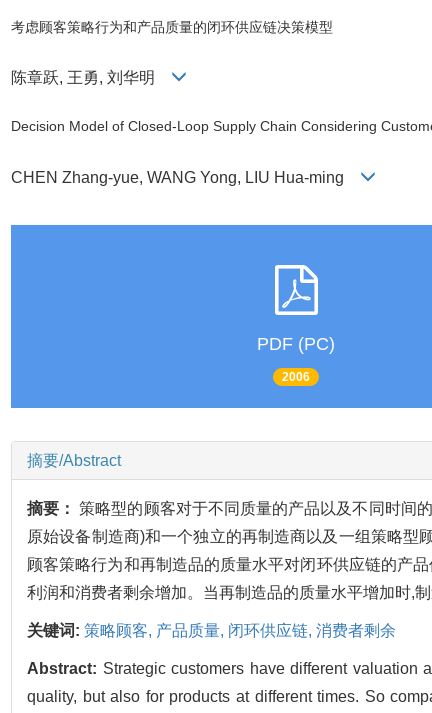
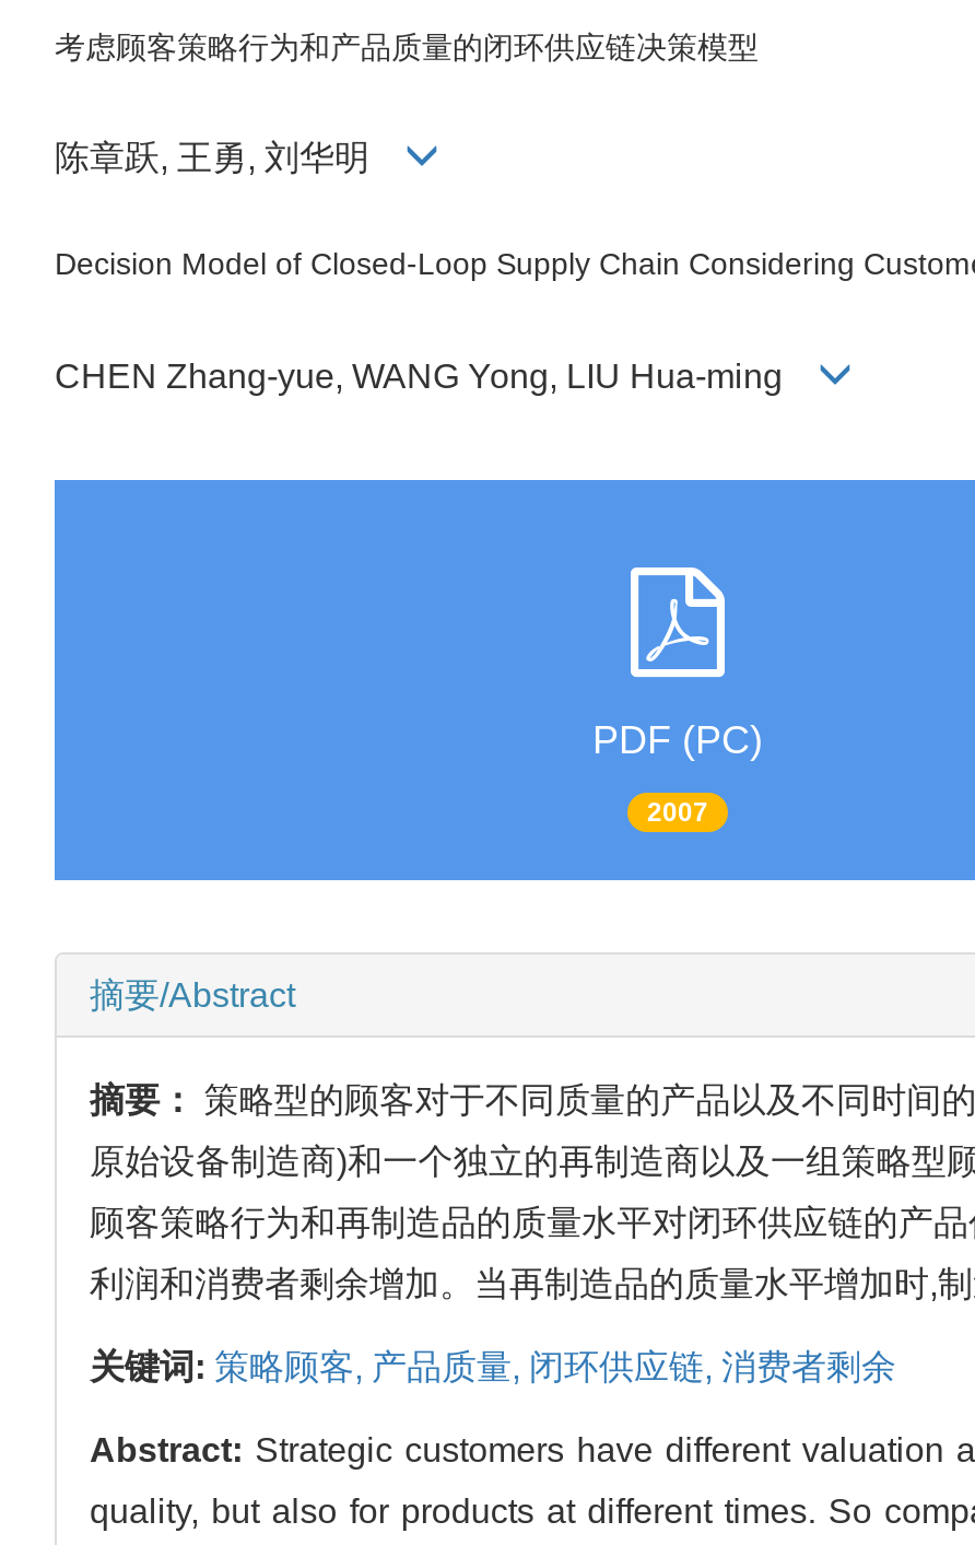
[282,370,310,384] 2006 -> [647,796,708,827] 2007

